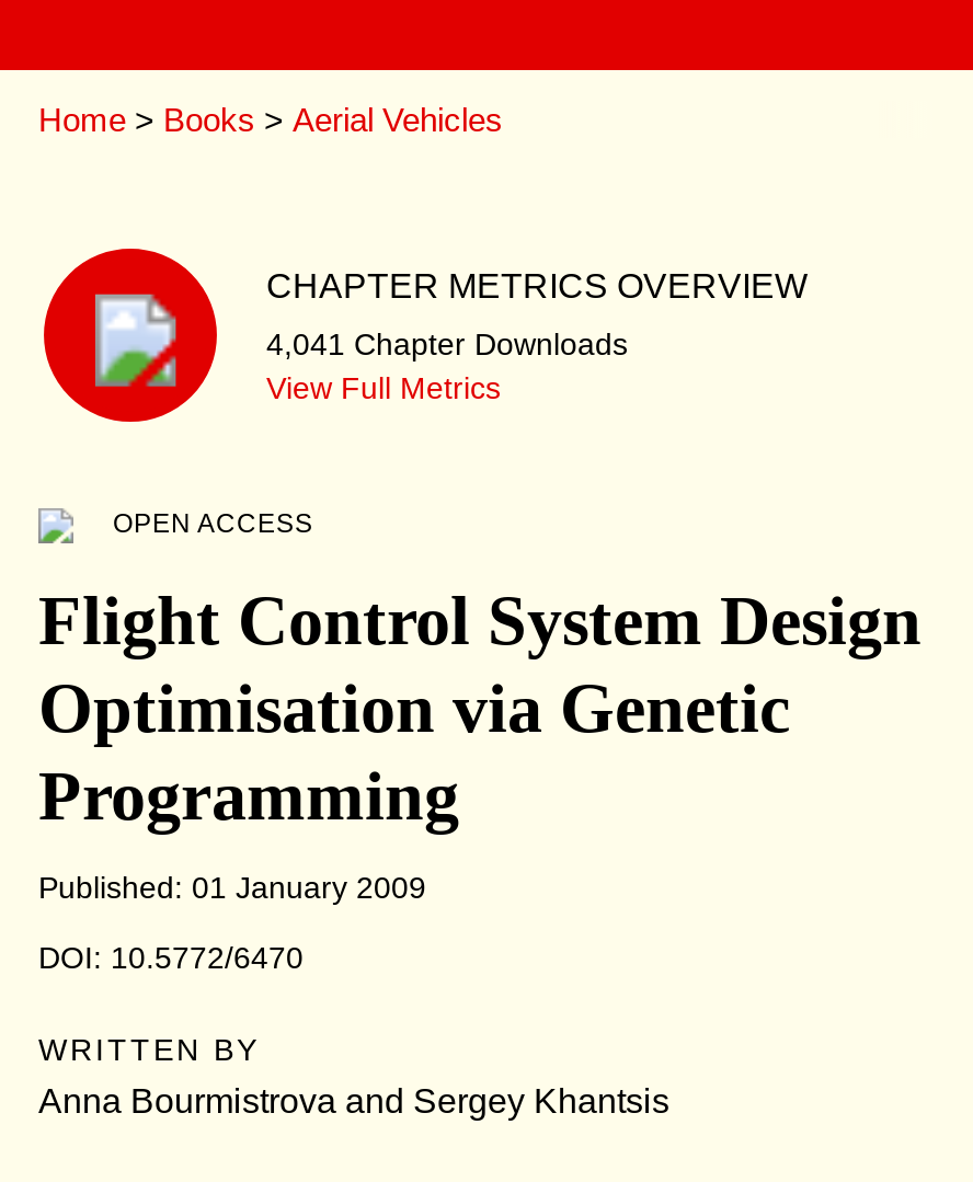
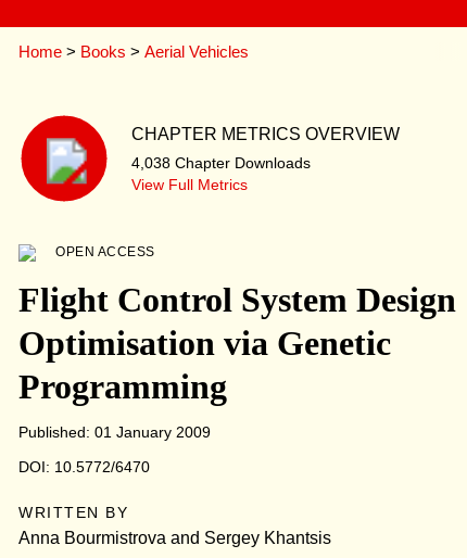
[266,326,628,362] 4,041 Chapter Downloads -> [131,154,311,172] 4,038 Chapter Downloads

